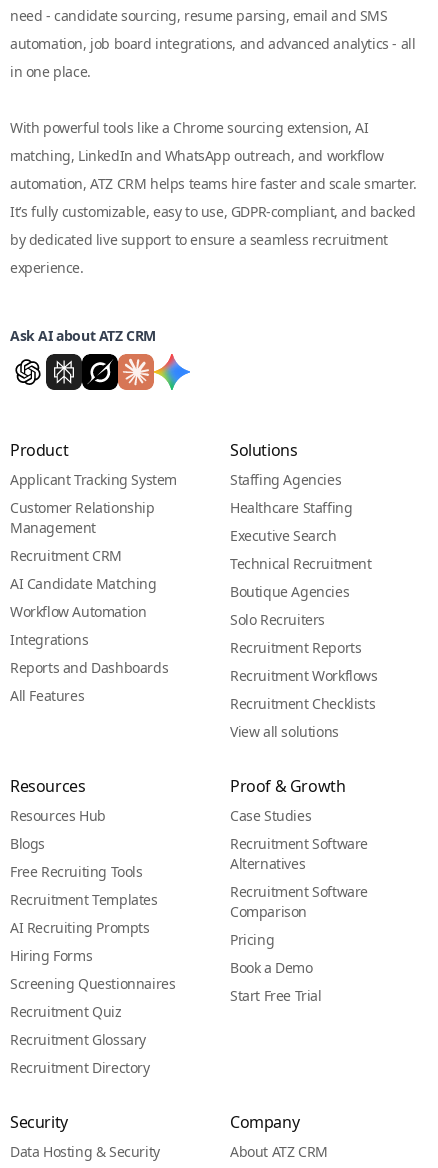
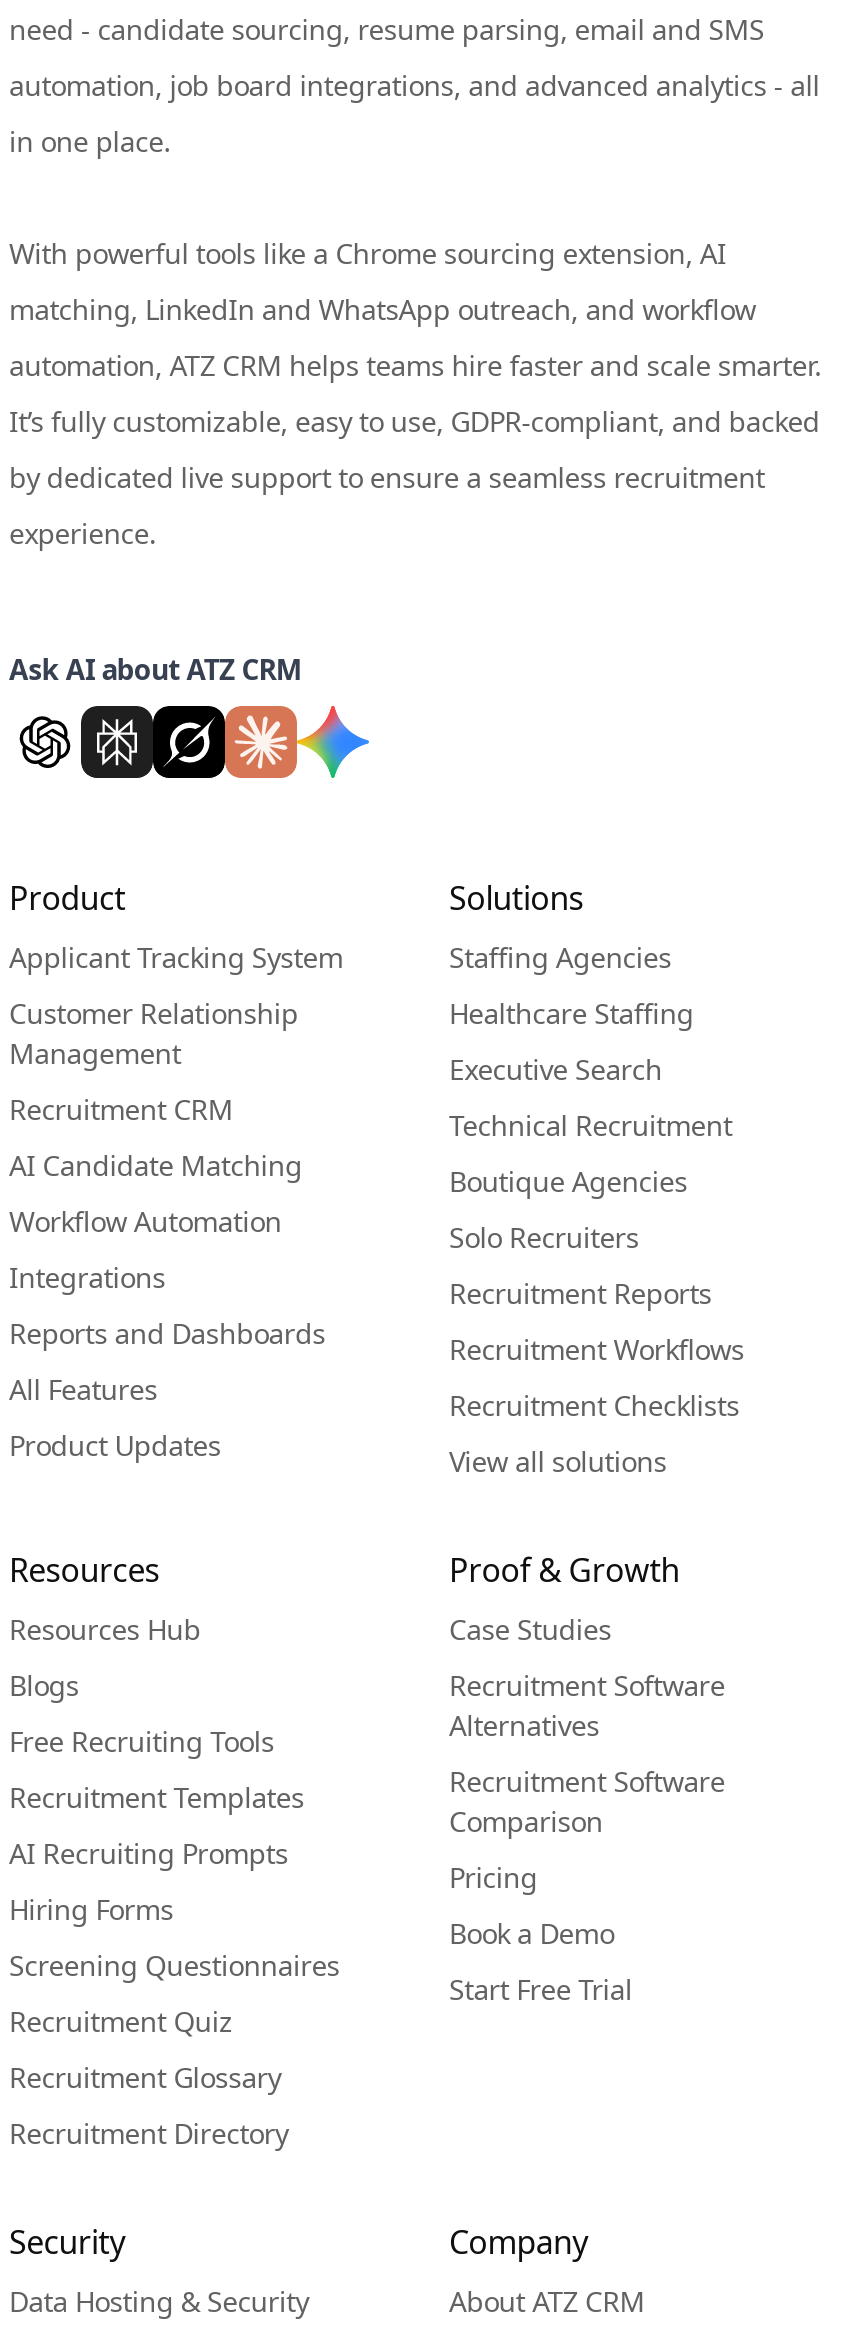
none -> [9,1426,221,1464] Product Updates

